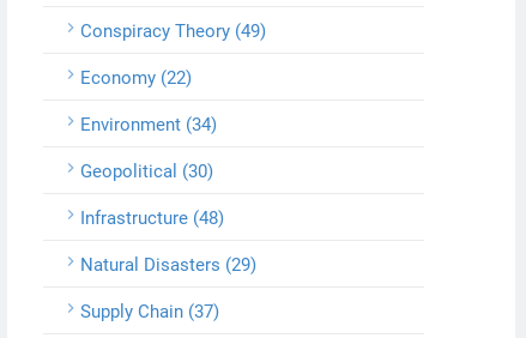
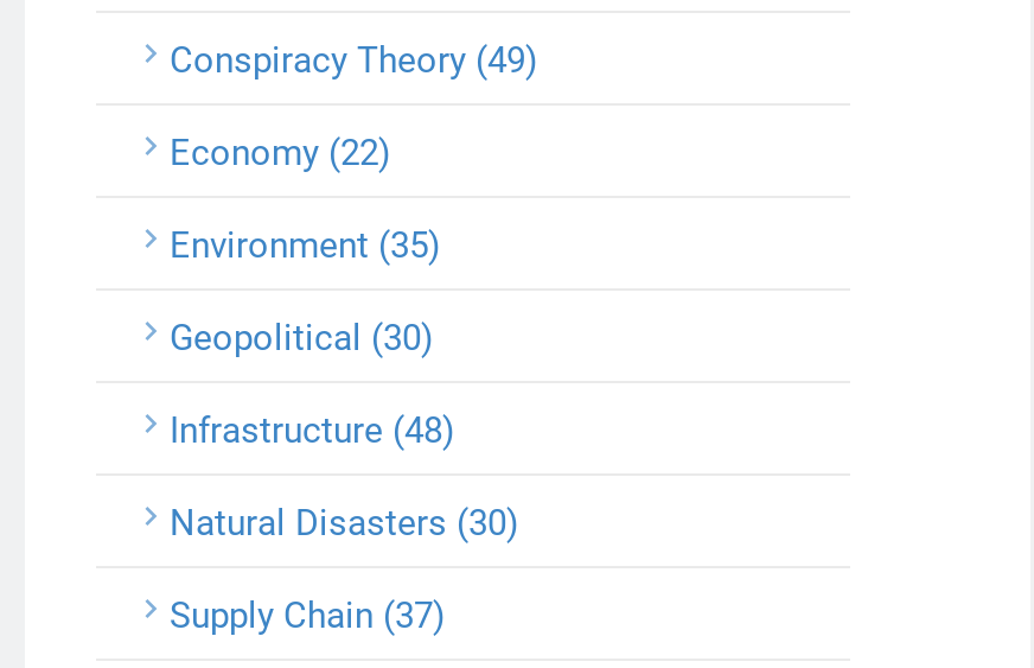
[80,114,217,135] Environment (34) -> [170,224,440,267] Environment (35)
[80,254,256,276] Natural Disasters (29) -> [170,502,518,544] Natural Disasters (30)

